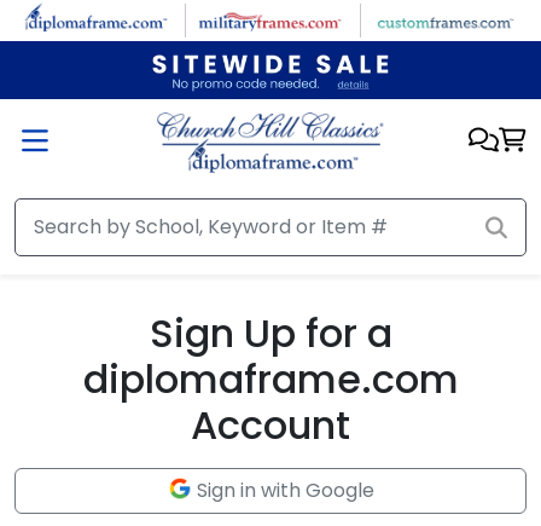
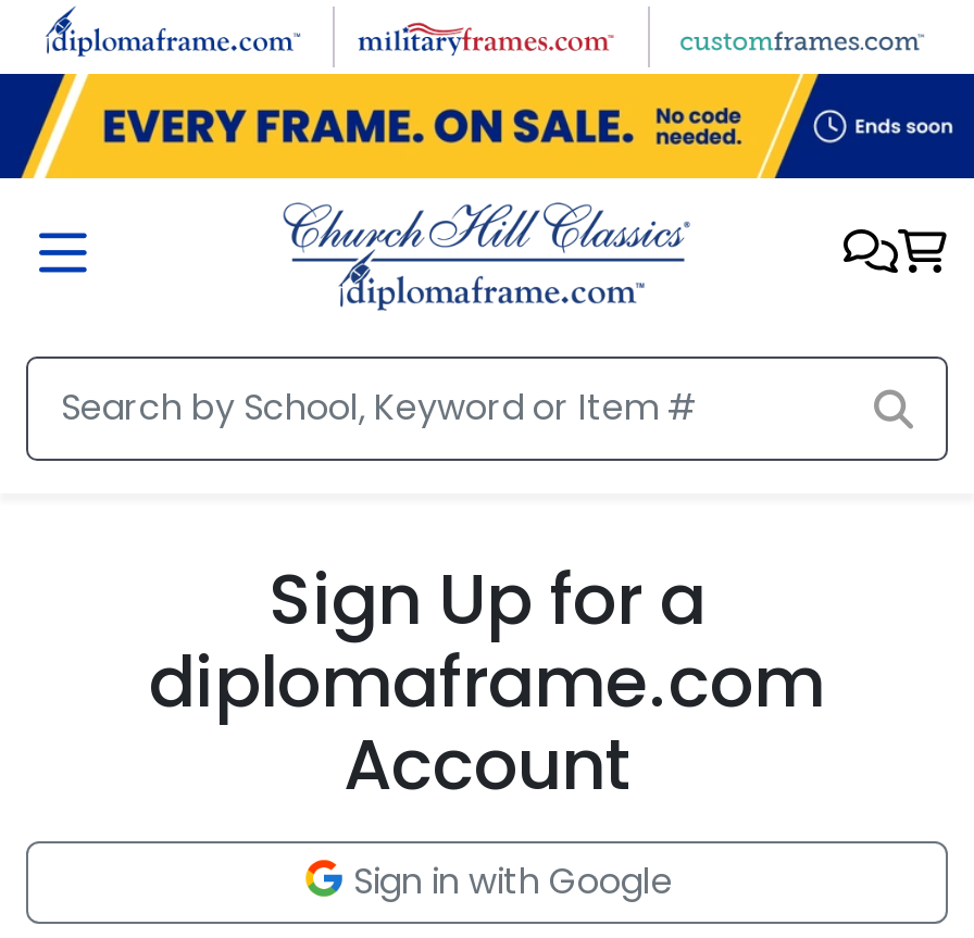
[12,40,529,100] [image] -> [20,72,954,180] [image]

